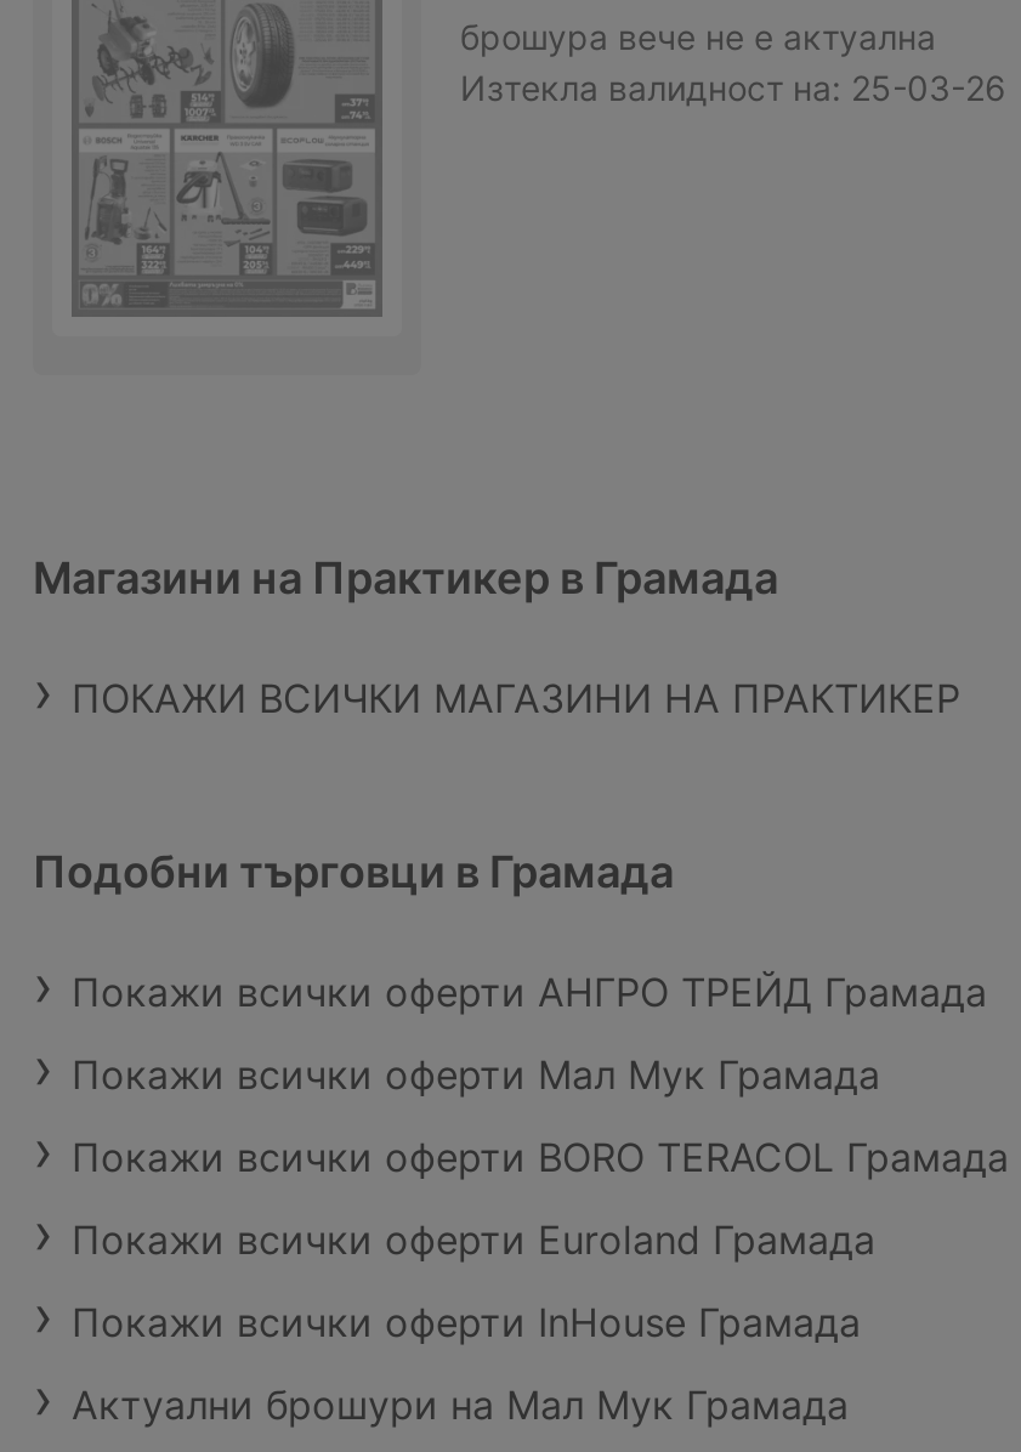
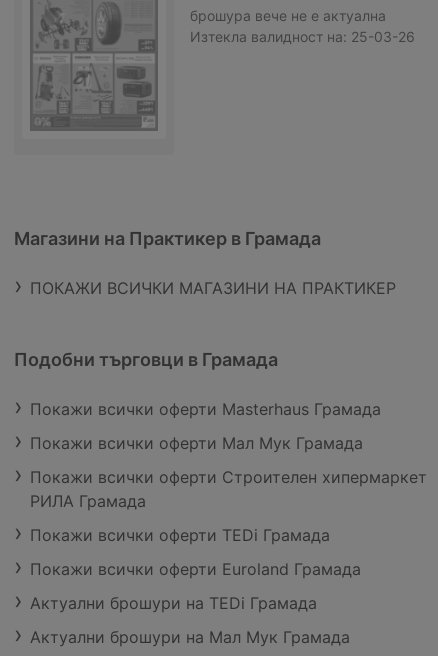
[72,969,987,1017] Покажи всички оферти АНГРО ТРЕЙД Грамада -> [30,399,381,419] Покажи всички оферти Masterhaus Грамада
[72,1134,1009,1182] Покажи всички оферти BORO TERACOL Грамада -> [30,467,427,545] Покажи всички оферти Строителен хипермаркет | РИЛА Грамада | Покажи всички оферти TEDi Грамада
[72,1299,861,1347] Покажи всички оферти InHouse Грамада -> [30,593,317,613] Актуални брошури на TEDi Грамада

